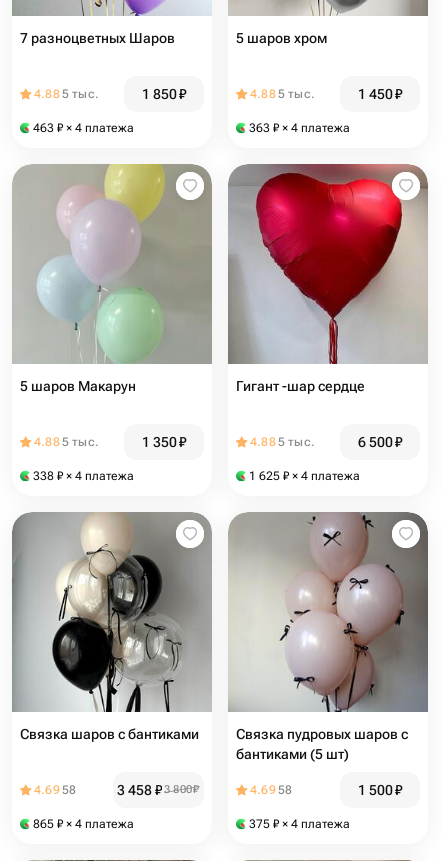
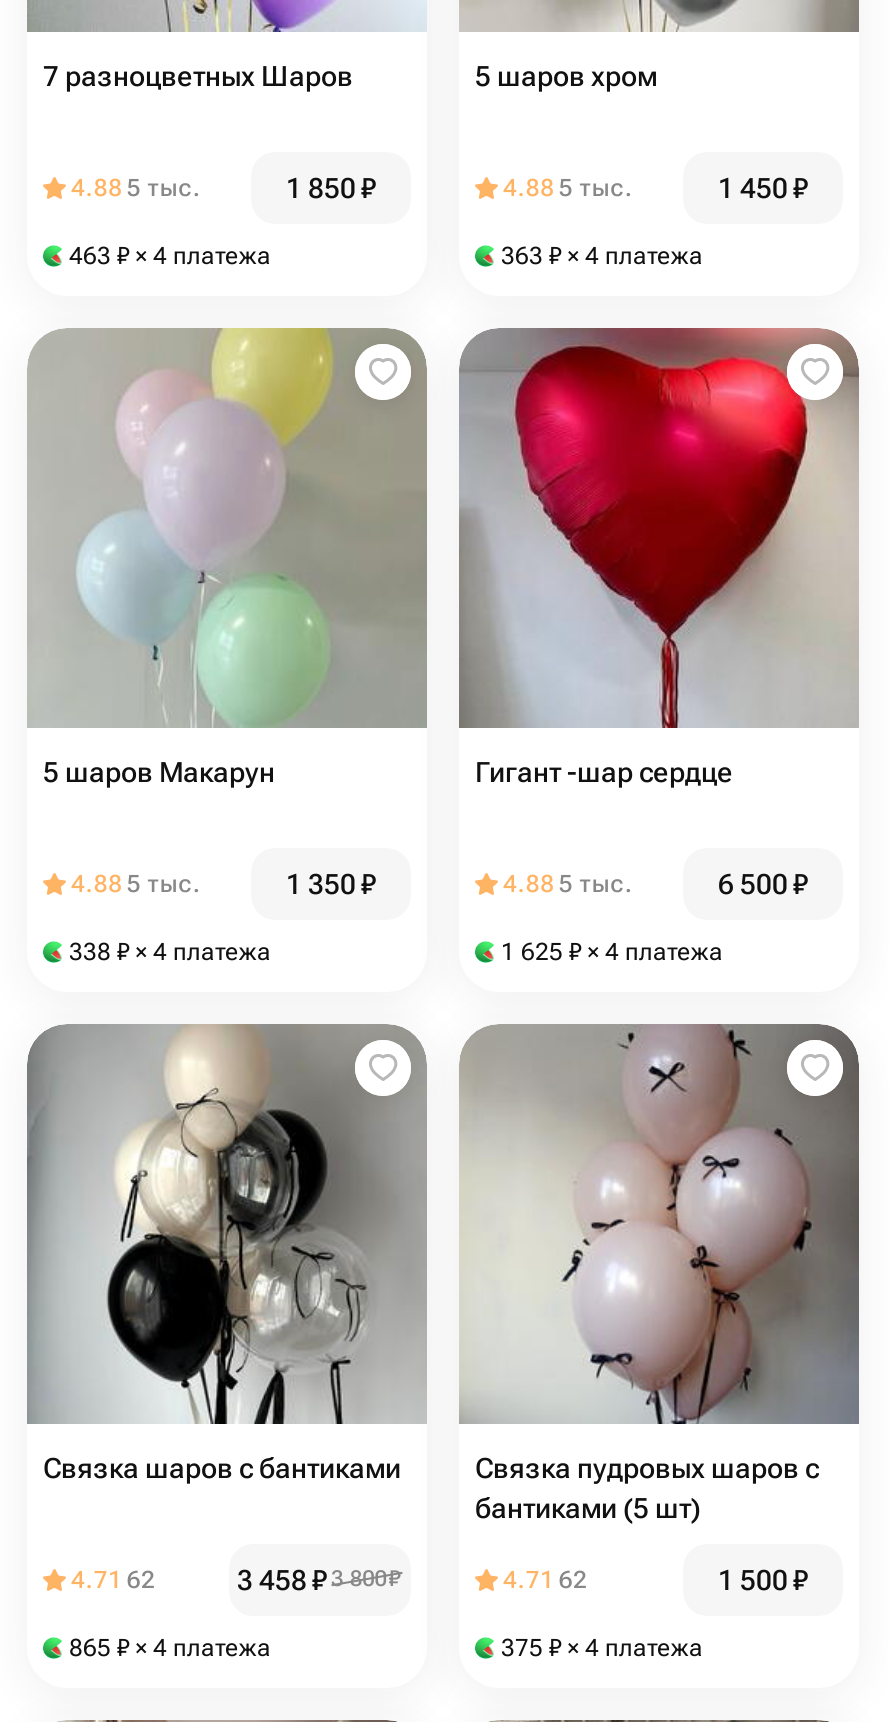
[34,783,76,797] 4.69 58 -> [71,1566,155,1594] 4.71 62
[250,783,292,797] 4.69 58 -> [503,1566,587,1594] 4.71 62

